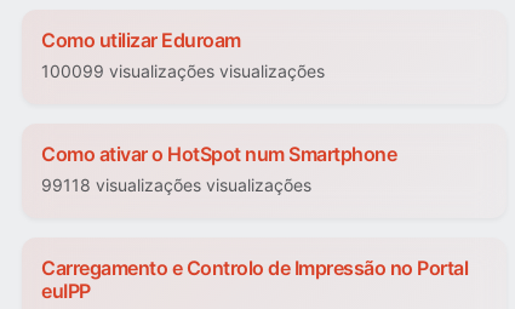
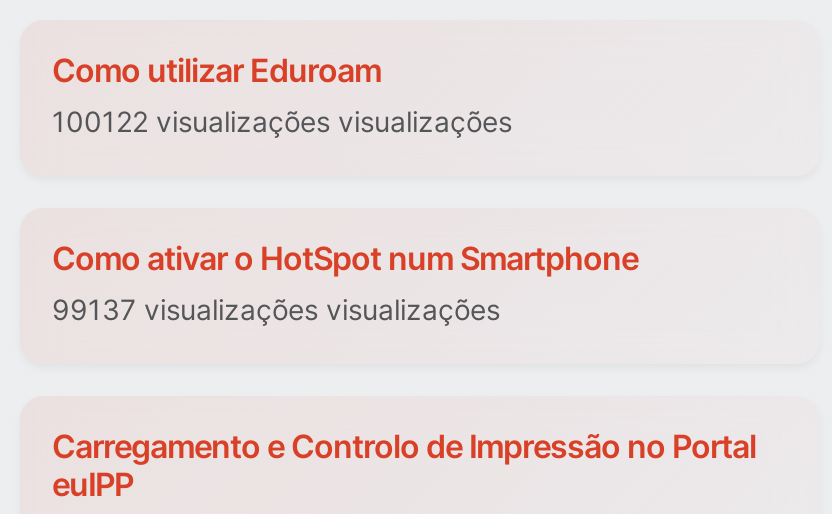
[41,61,325,82] 100099 visualizações visualizações -> [52,105,512,139] 100122 visualizações visualizações
[41,175,311,196] 99118 visualizações visualizações -> [52,293,500,327] 99137 visualizações visualizações

